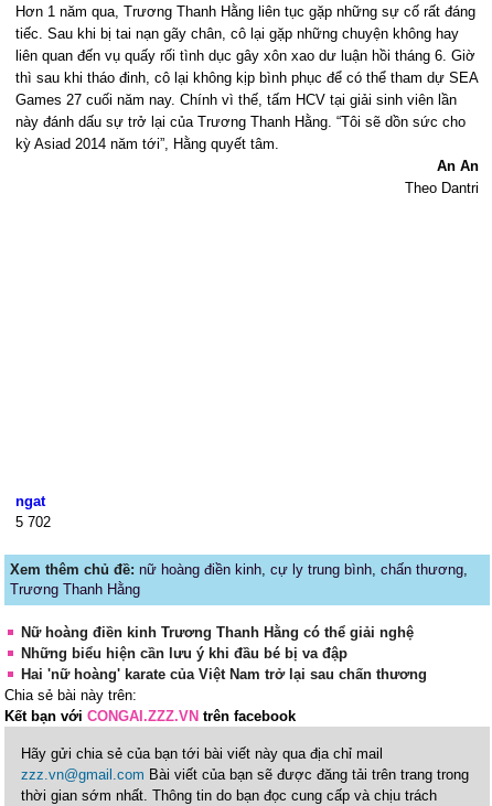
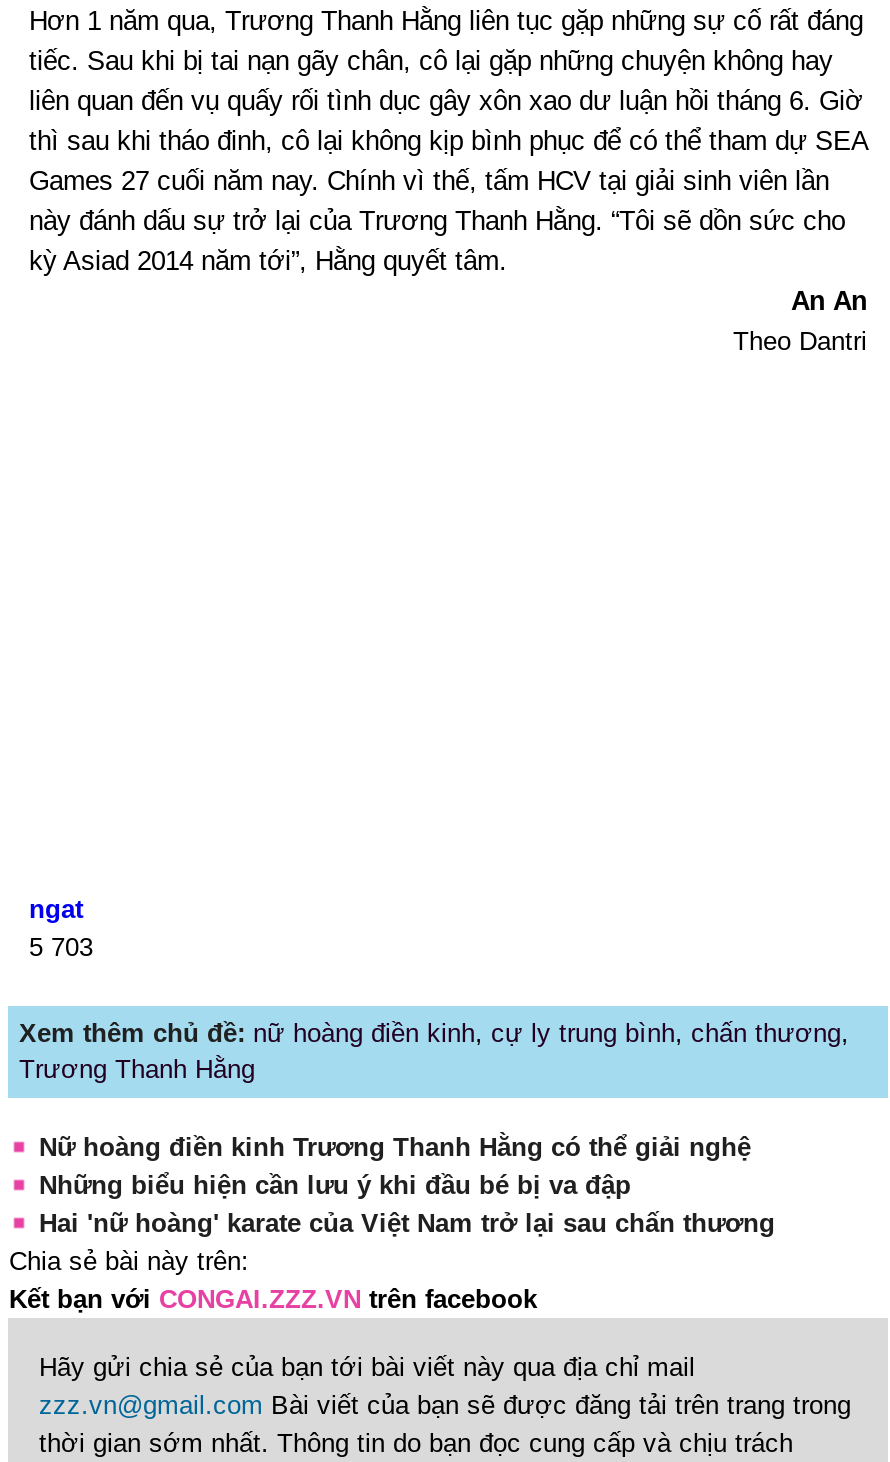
[16,514,51,530] 5 702 -> [29,932,93,962] 5 703

